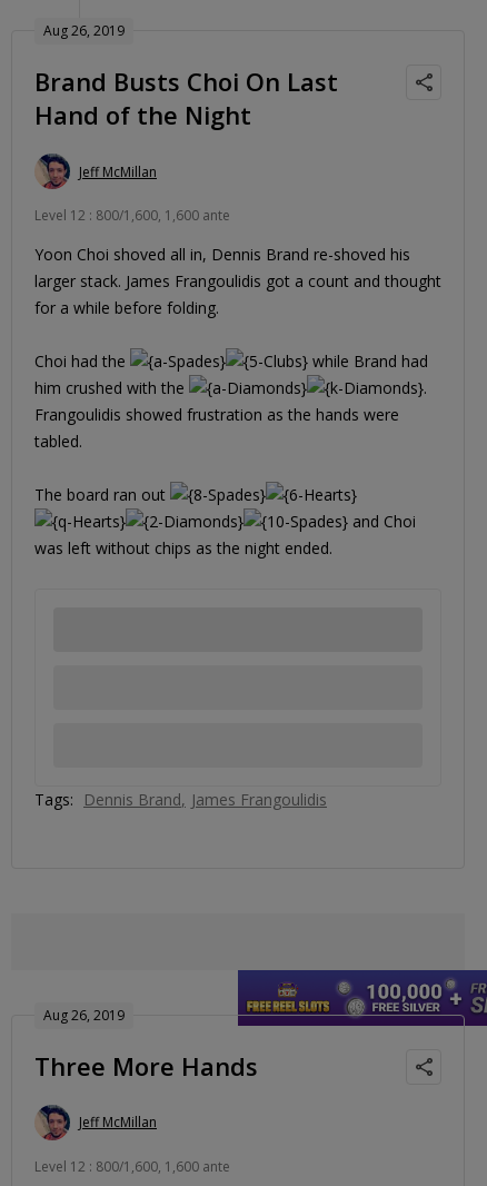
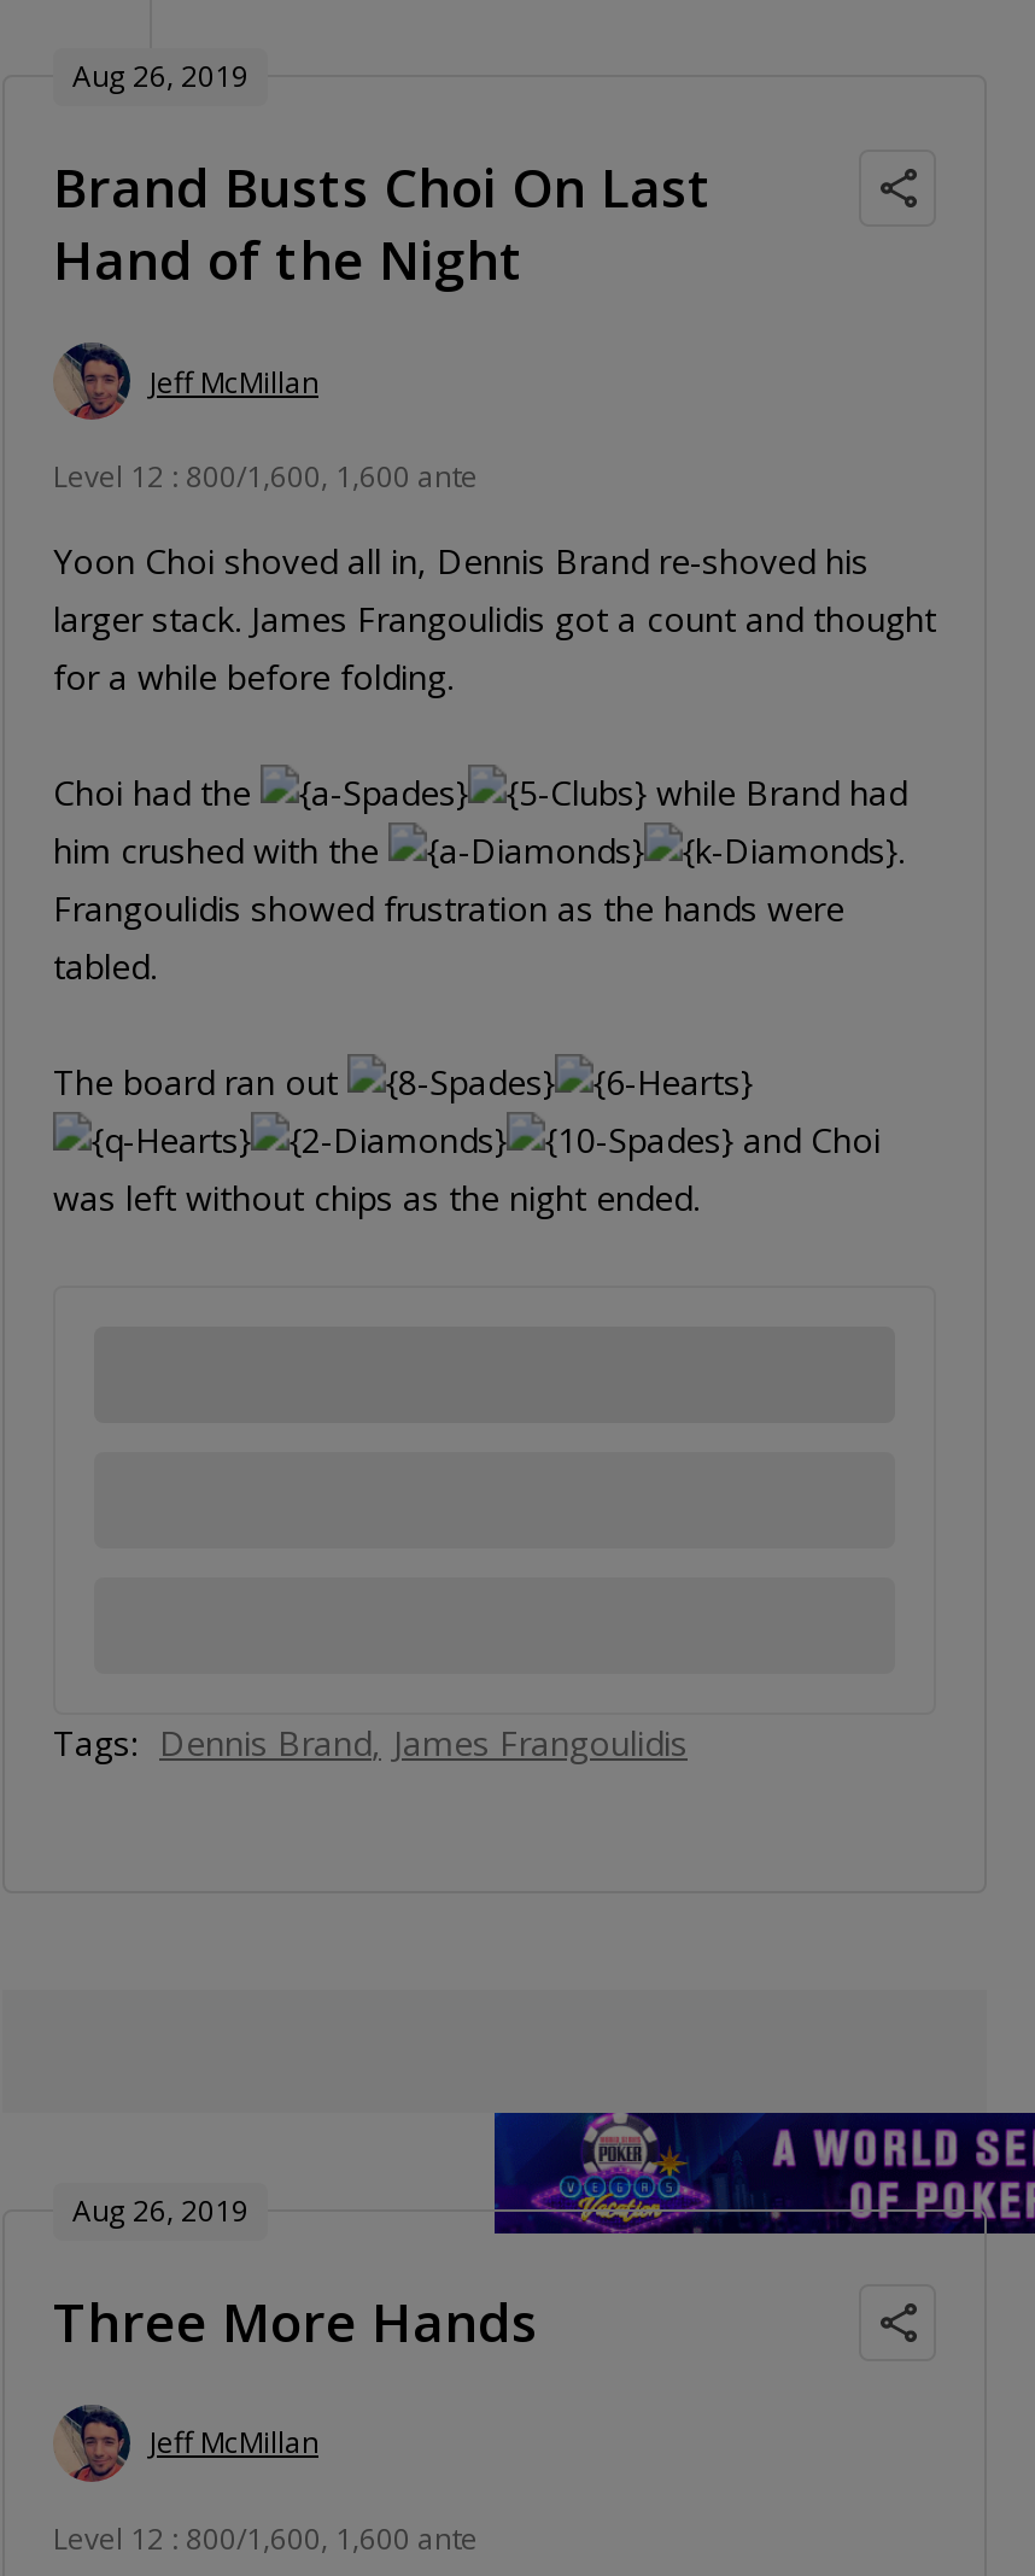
[238,969,484,1027] [image] -> [495,2110,1028,2233] [image]

